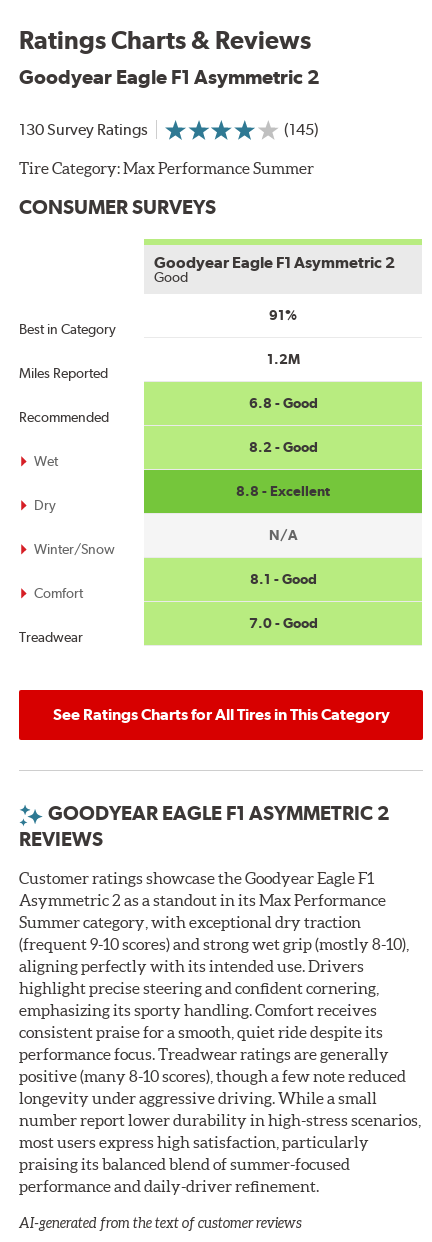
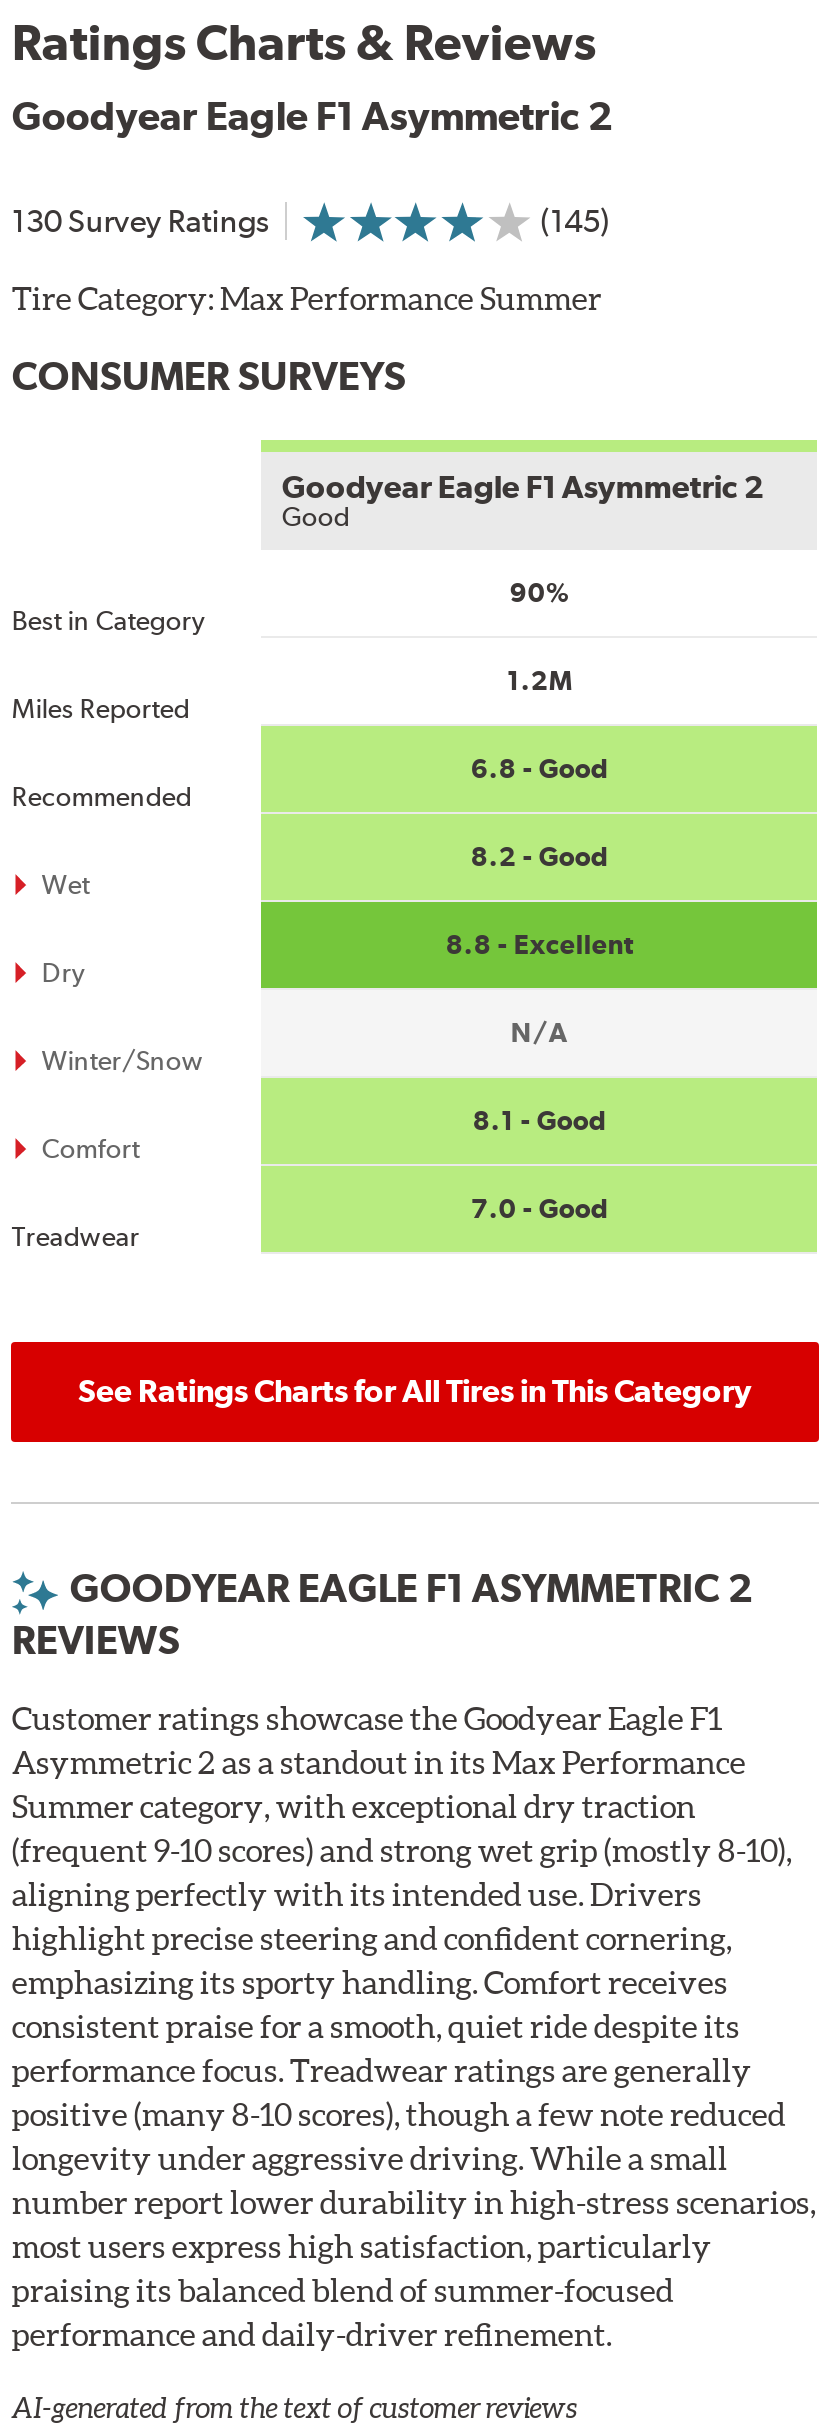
[269,307,297,323] 91% -> [510,577,570,609] 90%

